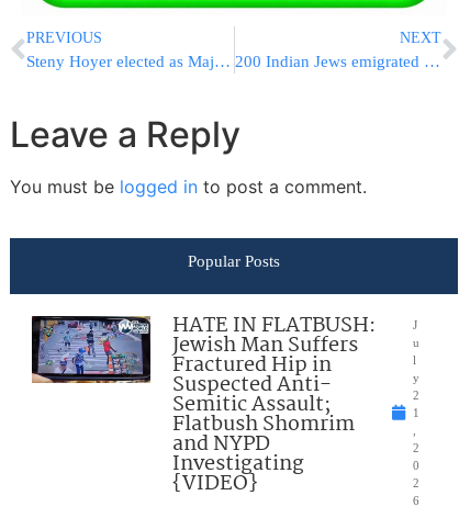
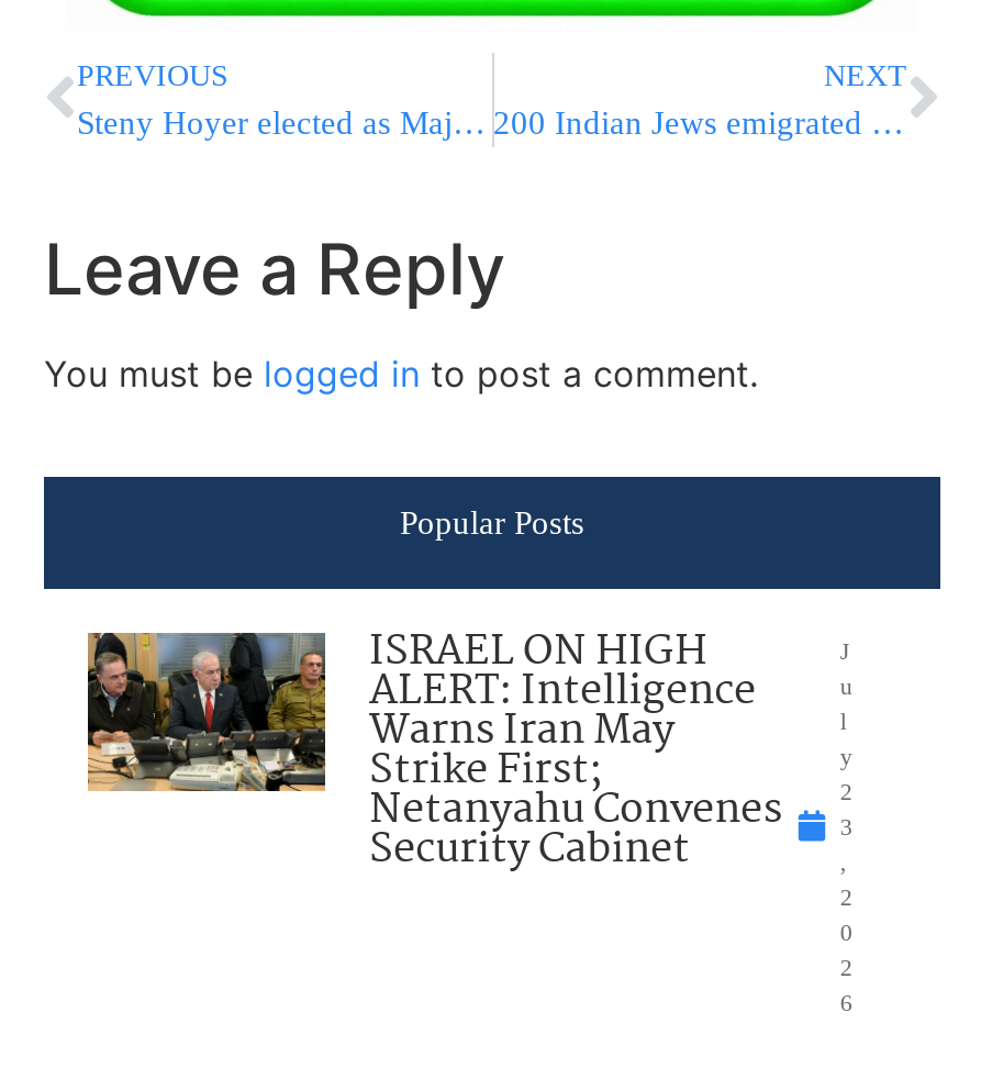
[31,309,376,500] [image] | HATE IN FLATBUSH: | Jewish Man Suffers | Fractured Hip in | Suspected Anti- | Semitic Assault; | Flatbush Shomrim | and NYPD | Investigating | {VIDEO} -> [86,620,782,883] [image] | ISRAEL ON HIGH | ALERT: Intelligence | Warns Iran May | Strike First; | Netanyahu Convenes | Security Cabinet
[413,406,419,419] 1 -> [840,813,853,839] 3

